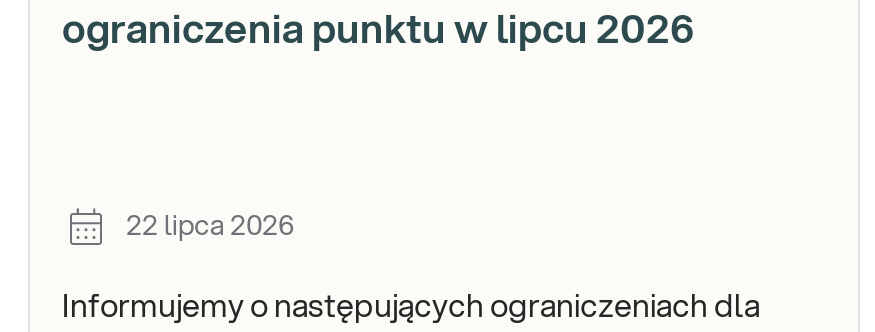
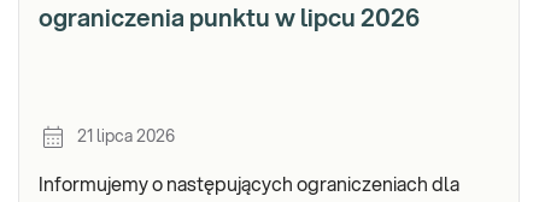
[126,213,294,241] 22 lipca 2026 -> [77,129,175,145] 21 lipca 2026

